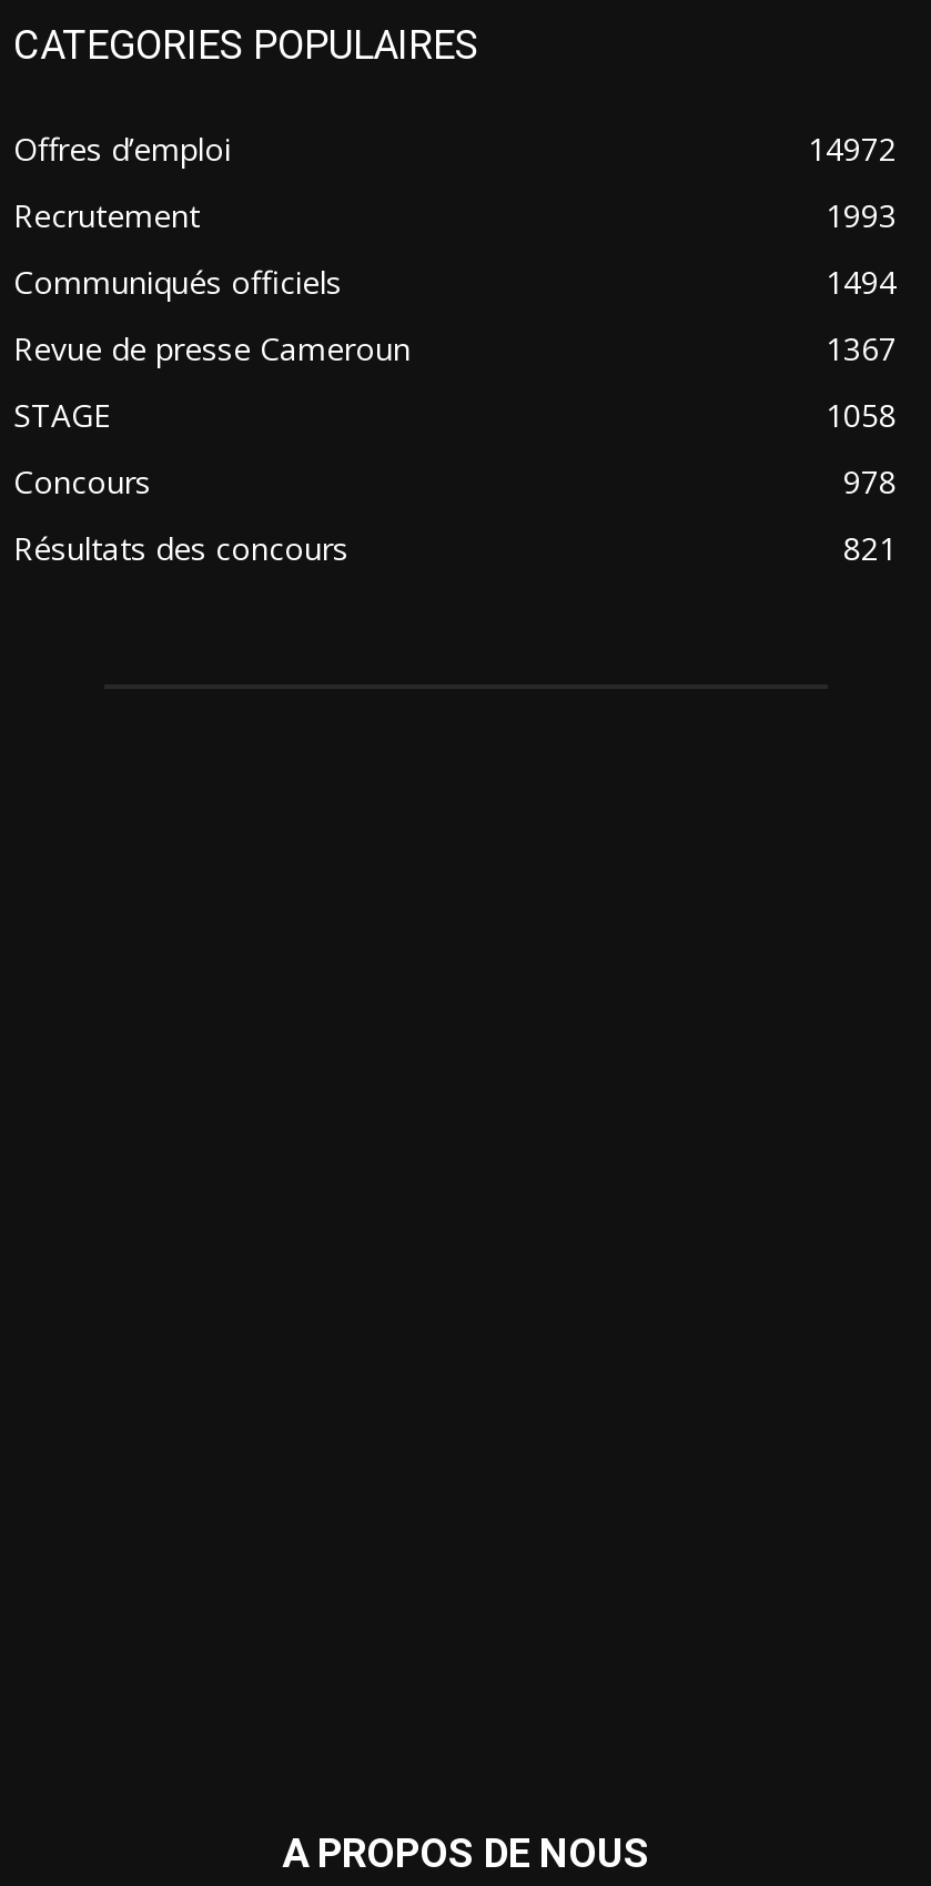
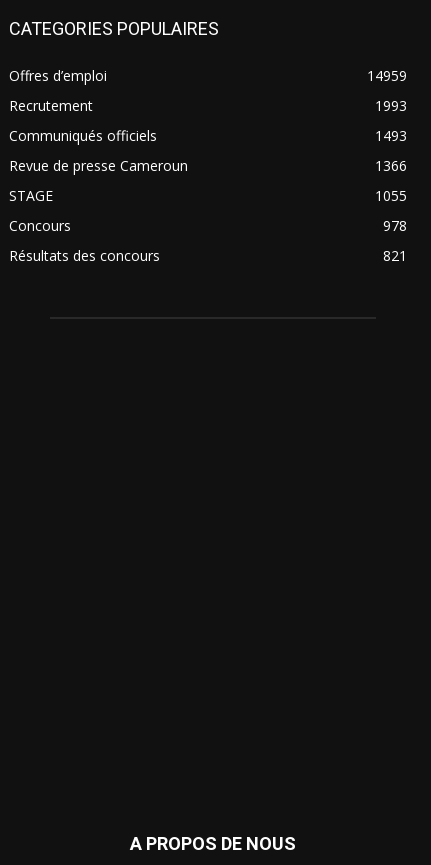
[808,128,897,170] 14972 -> [367,66,407,85] 14959
[826,261,897,303] 1494 -> [375,126,407,145] 1493
[826,327,897,370] 1367 -> [375,156,407,175] 1366
[826,394,897,436] 1058 -> [375,186,407,205] 1055

